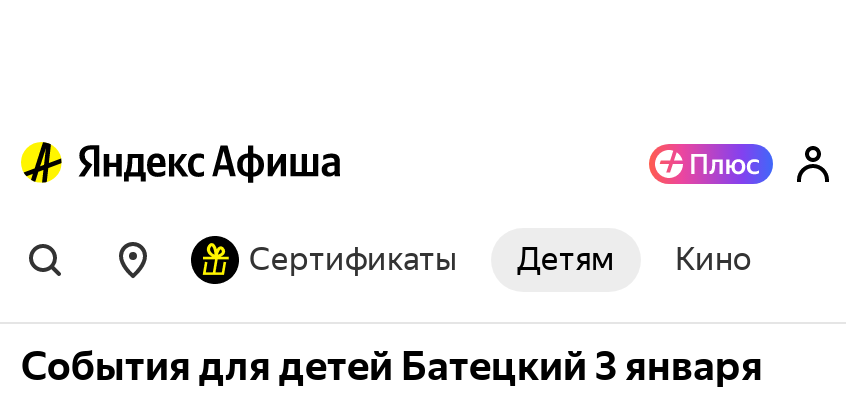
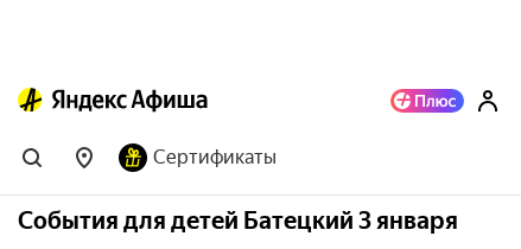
[517,240,751,278] Детям | Кино -> none

